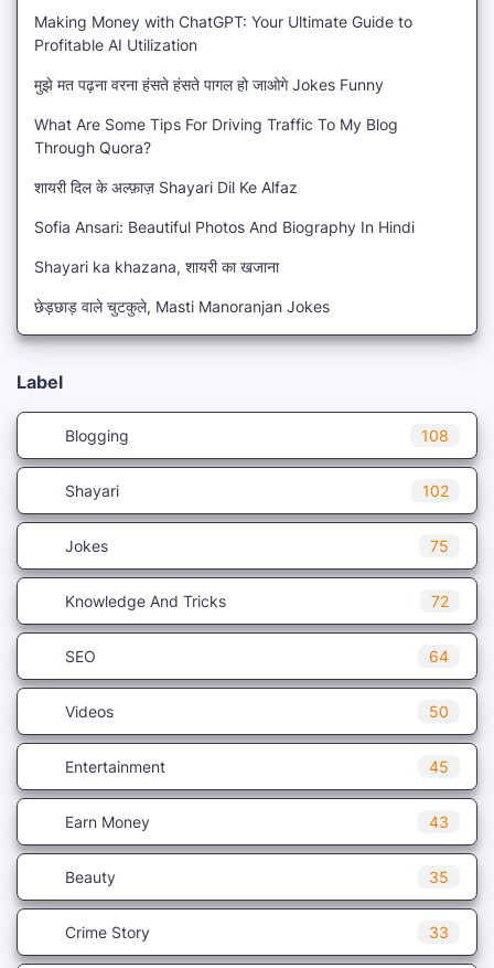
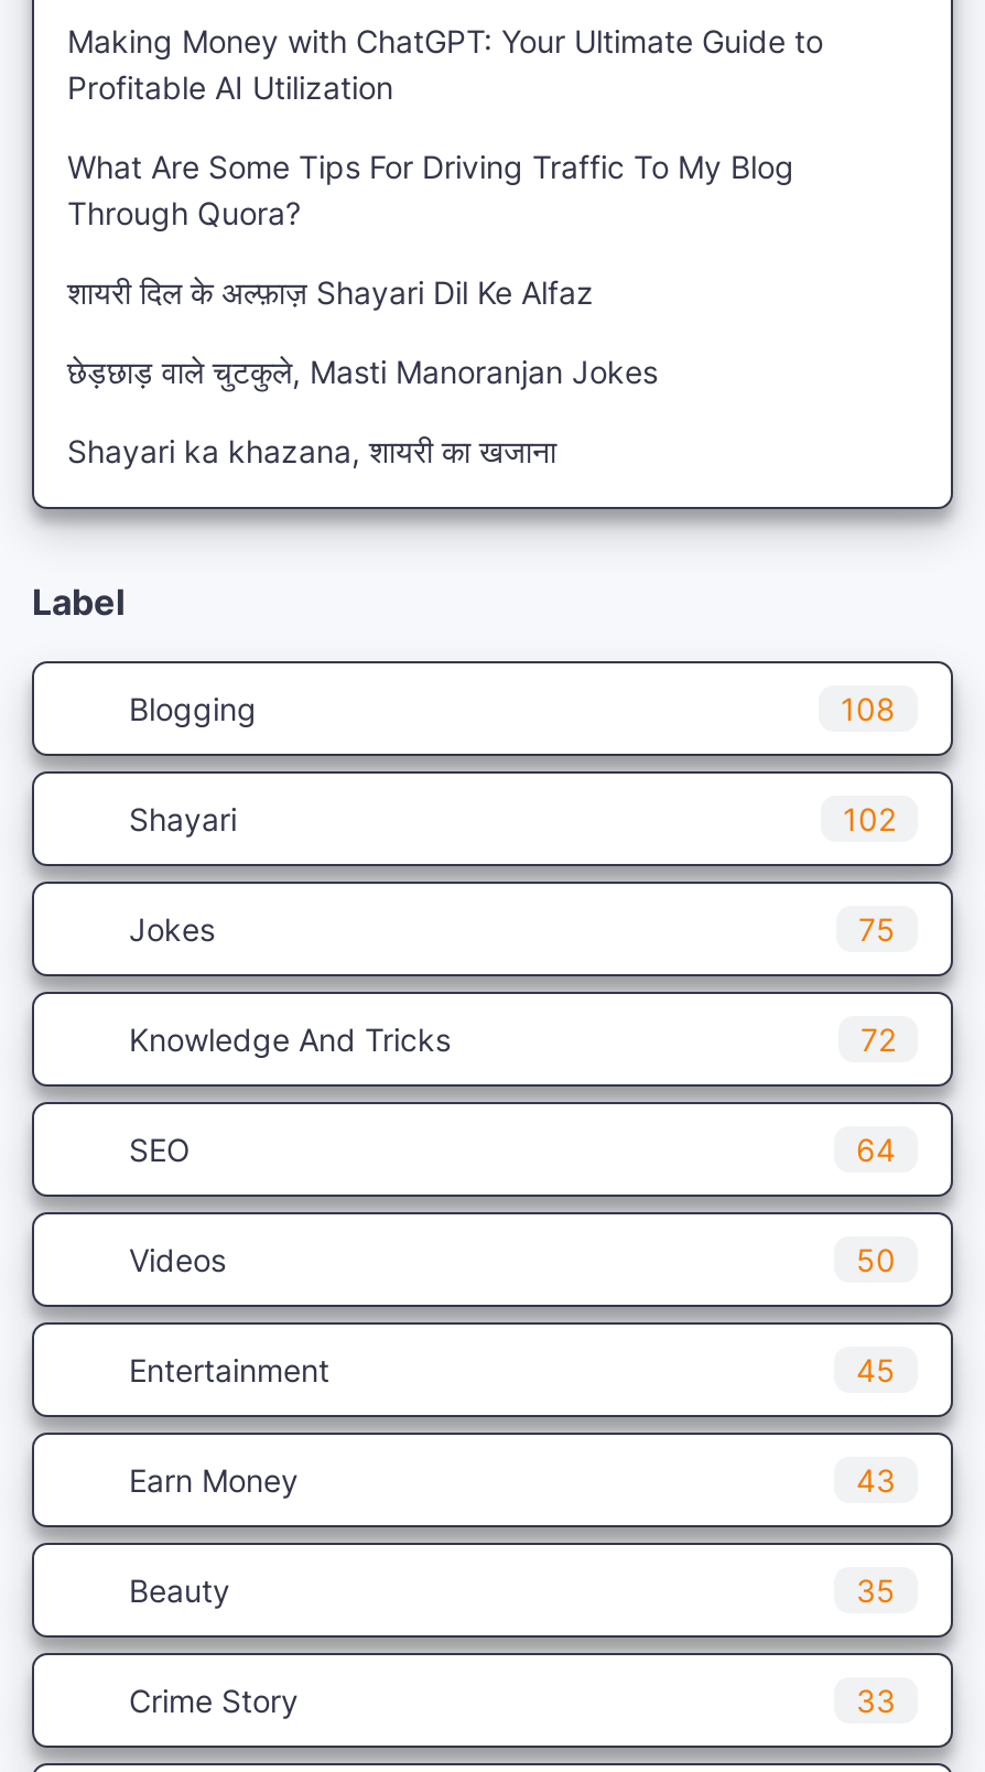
[34,75,384,94] मुझे मत पढ़ना वरना हंसते हंसते पागल हो जाओगे Jokes Funny -> none
[34,217,415,236] Sofia Ansari: Beautiful Photos And Biography In Hindi -> none
moved [34,297,330,315] -> [67,352,658,390]: छेड़छाड़ वाले चुटकुले, Masti Manoranjan Jokes

